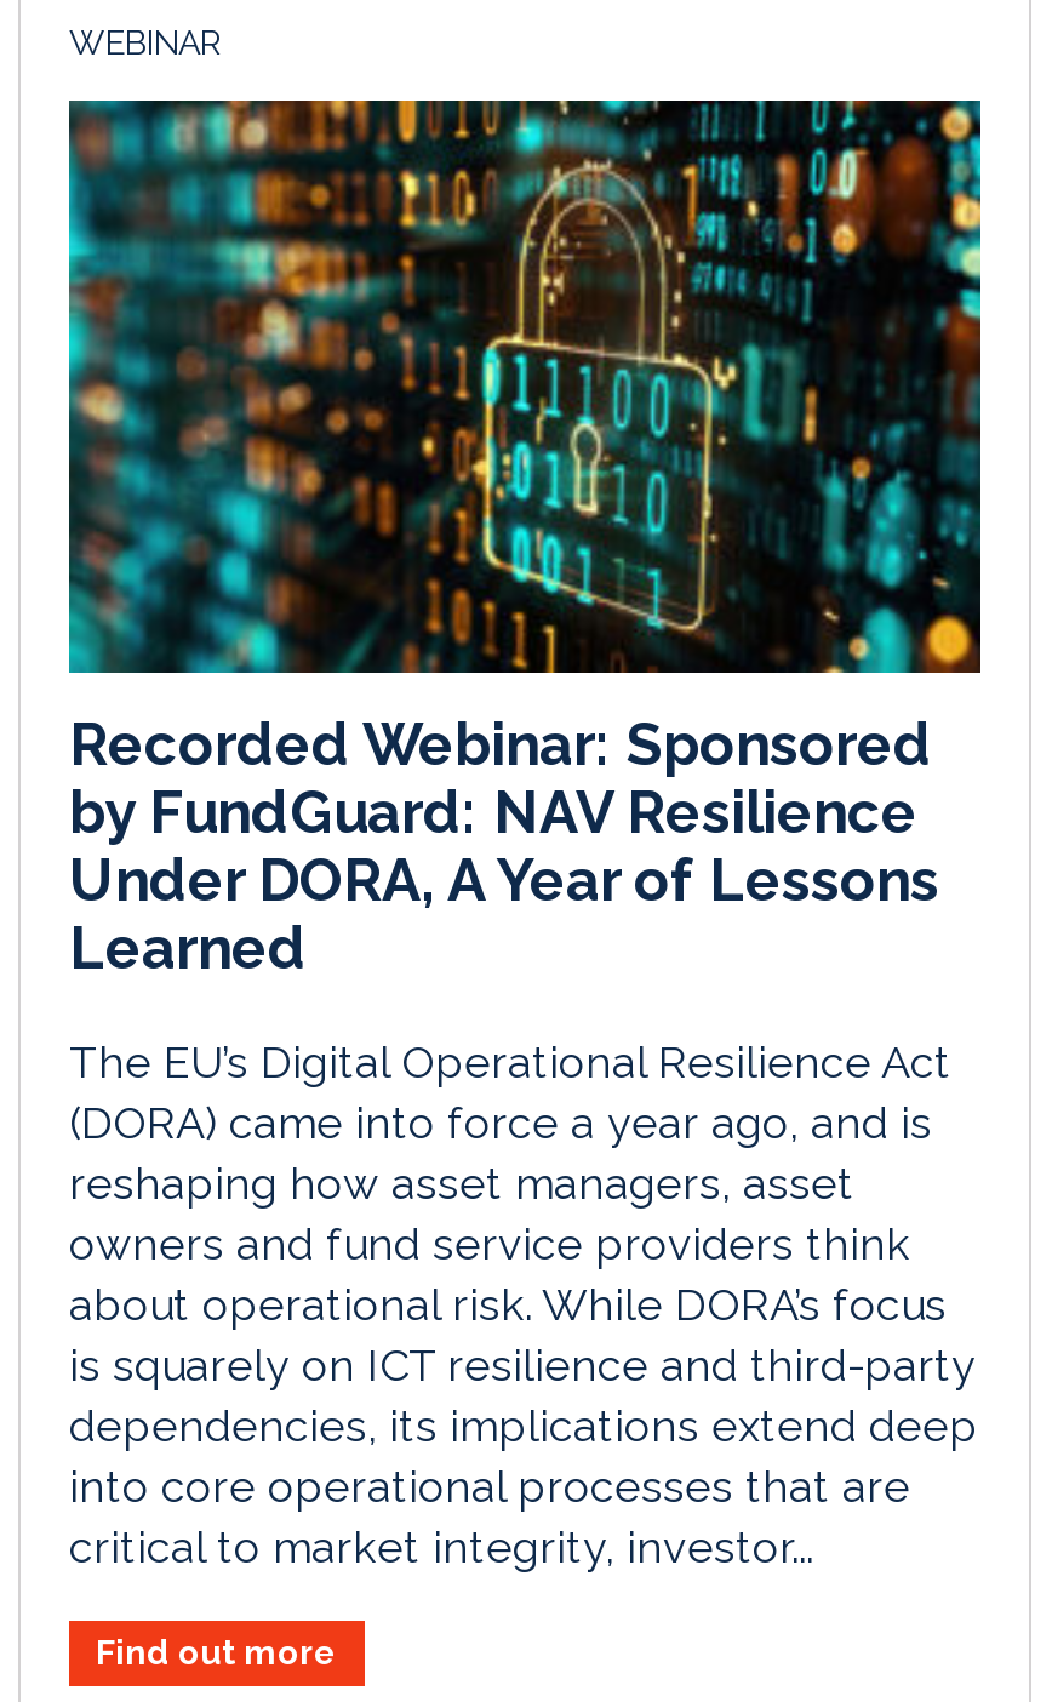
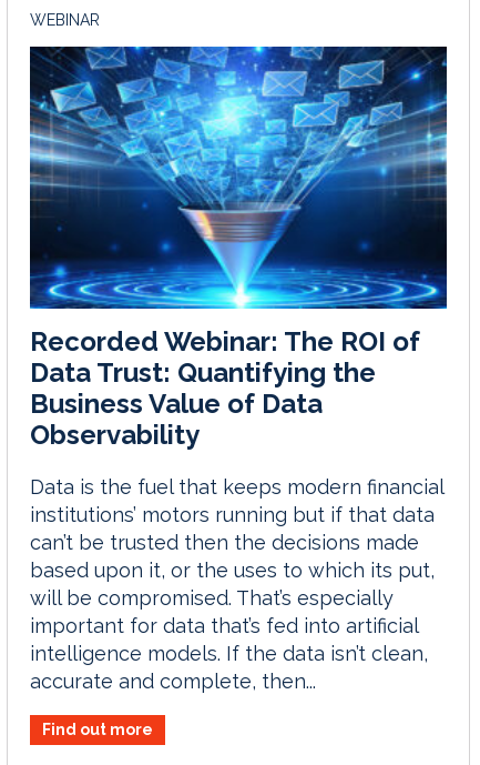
[67,98,983,983] [image] | Recorded Webinar: Sponsored | by FundGuard: NAV Resilience | Under DORA, A Year of Lessons | Learned -> [29,46,448,451] [image] | Recorded Webinar: The ROI of | Data Trust: Quantifying the | Business Value of Data | Observability
[69,1036,978,1572] The EU’s Digital Operational Resilience Act | (DORA) came into force a year ago, and is | reshaping how asset managers, asset | owners and fund service providers think | about operational risk. While DORA’s focus | is squarely on ICT resilience and third-party | dependencies, its implications extend deep | into core operational processes that are | critical to market integrity, investor... -> [30,475,443,693] Data is the fuel that keeps modern financial | institutions’ motors running but if that data | can’t be trusted then the decisions made | based upon it, or the uses to which its put, | will be compromised. That’s especially | important for data that’s fed into artificial | intelligence models. If the data isn’t clean, | accurate and complete, then...

